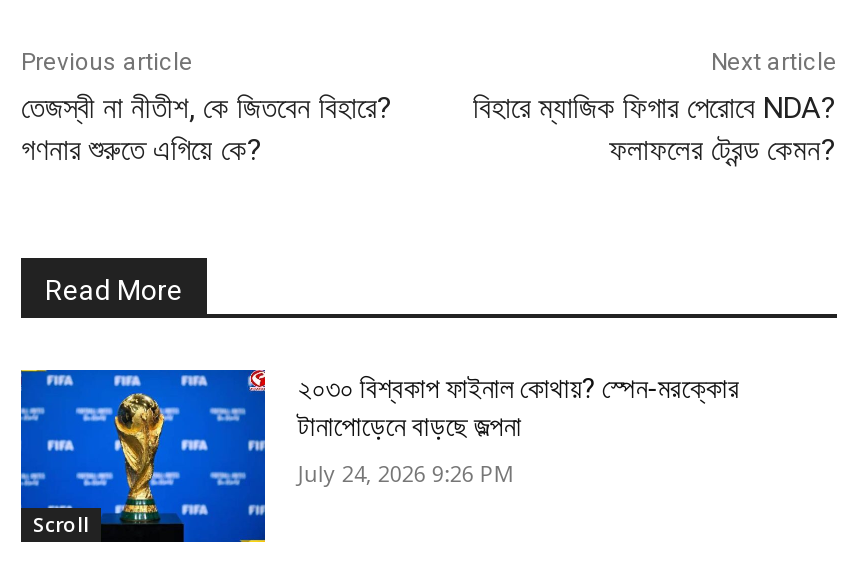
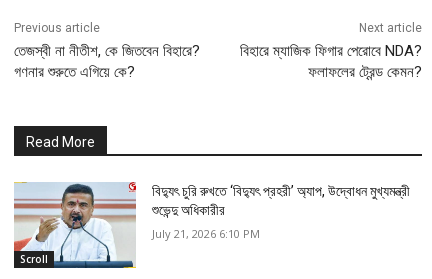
[19,368,740,542] [image] | ২০৩০ বিশ্বকাপ ফাইনাল কোথায়? স্পেন-মরক্কোর | টানাপোড়েনে বাড়ছে জল্পনা -> [13,181,410,269] [image] | বিদ্যুৎ চুরি রুখতে ‘বিদ্যুৎ প্রহরী’ অ্যাপ, উদ্বোধন মুখ্যমন্ত্রী | শুভেন্দু অধিকারীর
[298,458,514,488] July 24, 2026 9:26 PM -> [152,226,260,241] July 21, 2026 6:10 PM

